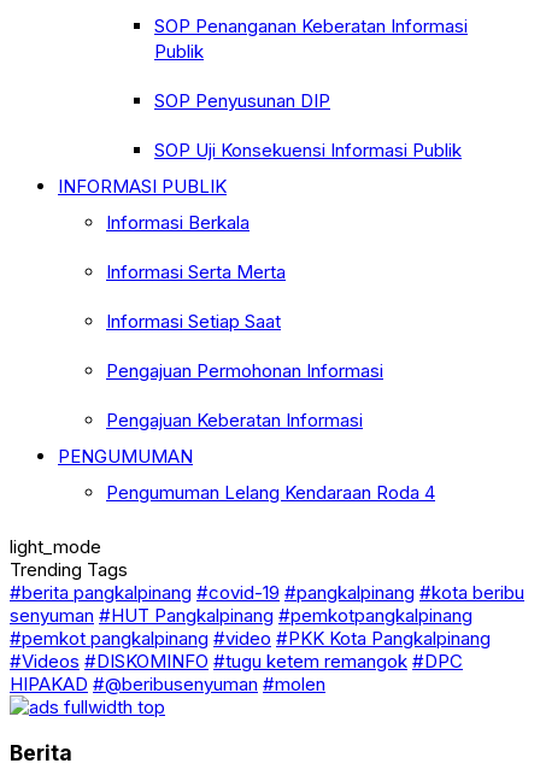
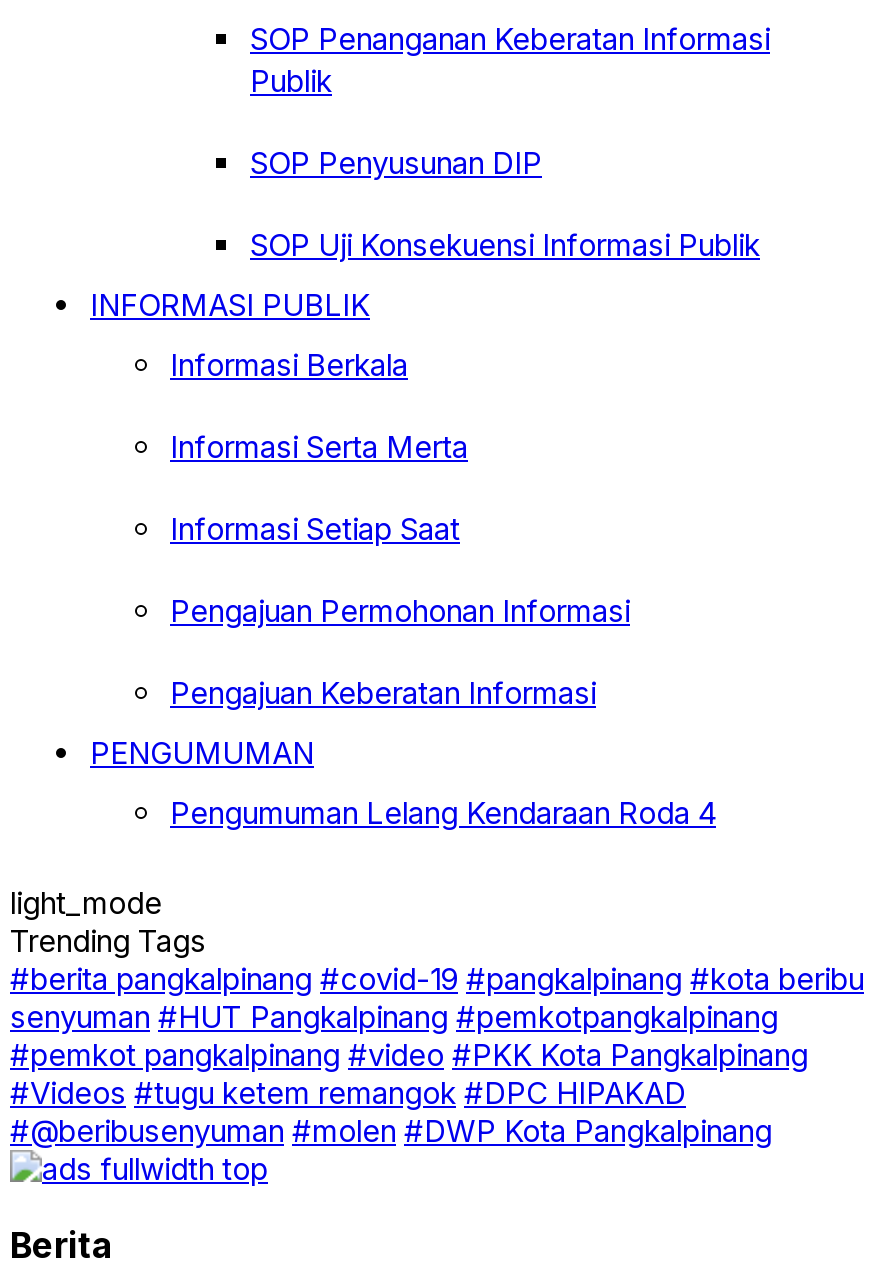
[10,650,463,695] #Videos #DISKOMINFO #tugu ketem remangok #DPC | HIPAKAD #@beribusenyuman #molen -> [10,1074,772,1150] #Videos #tugu ketem remangok #DPC HIPAKAD | #@beribusenyuman #molen #DWP Kota Pangkalpinang

